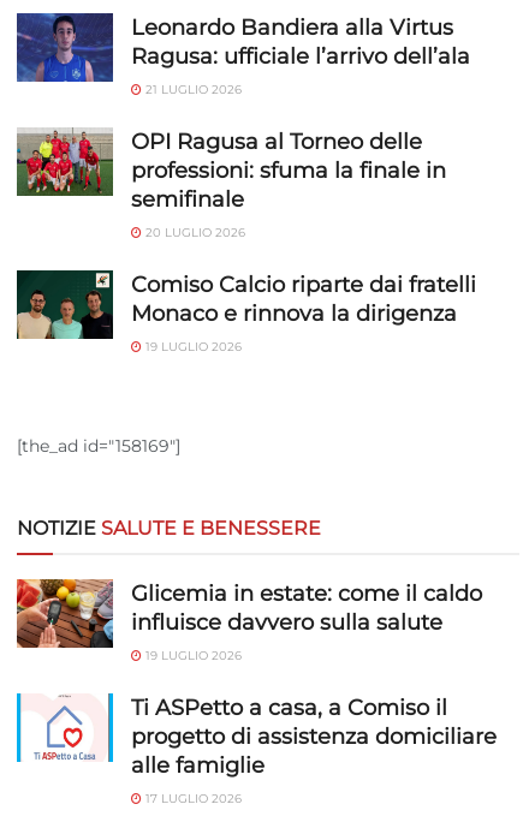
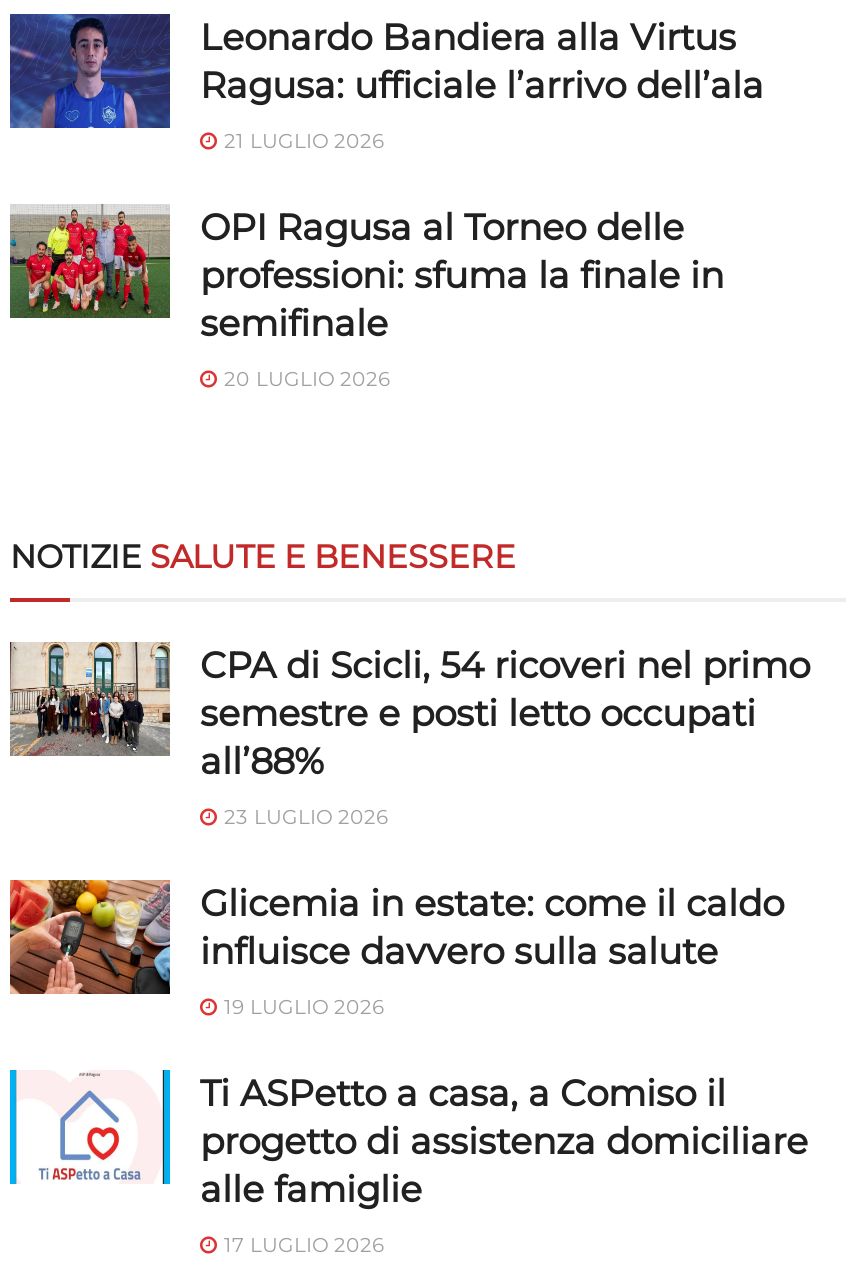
[16,269,476,354] [image] | Comiso Calcio riparte dai fratelli | Monaco e rinnova la dirigenza | 19 LUGLIO 2026 -> none
[17,435,180,456] [the_ad id="158169"] -> none
moved [17,516,321,539] -> [10,537,516,575]: NOTIZIE SALUTE E BENESSERE
none -> [10,643,810,829] [image] | CPA di Scicli, 54 ricoveri nel primo | semestre e posti letto occupati | all’88% | 23 LUGLIO 2026

